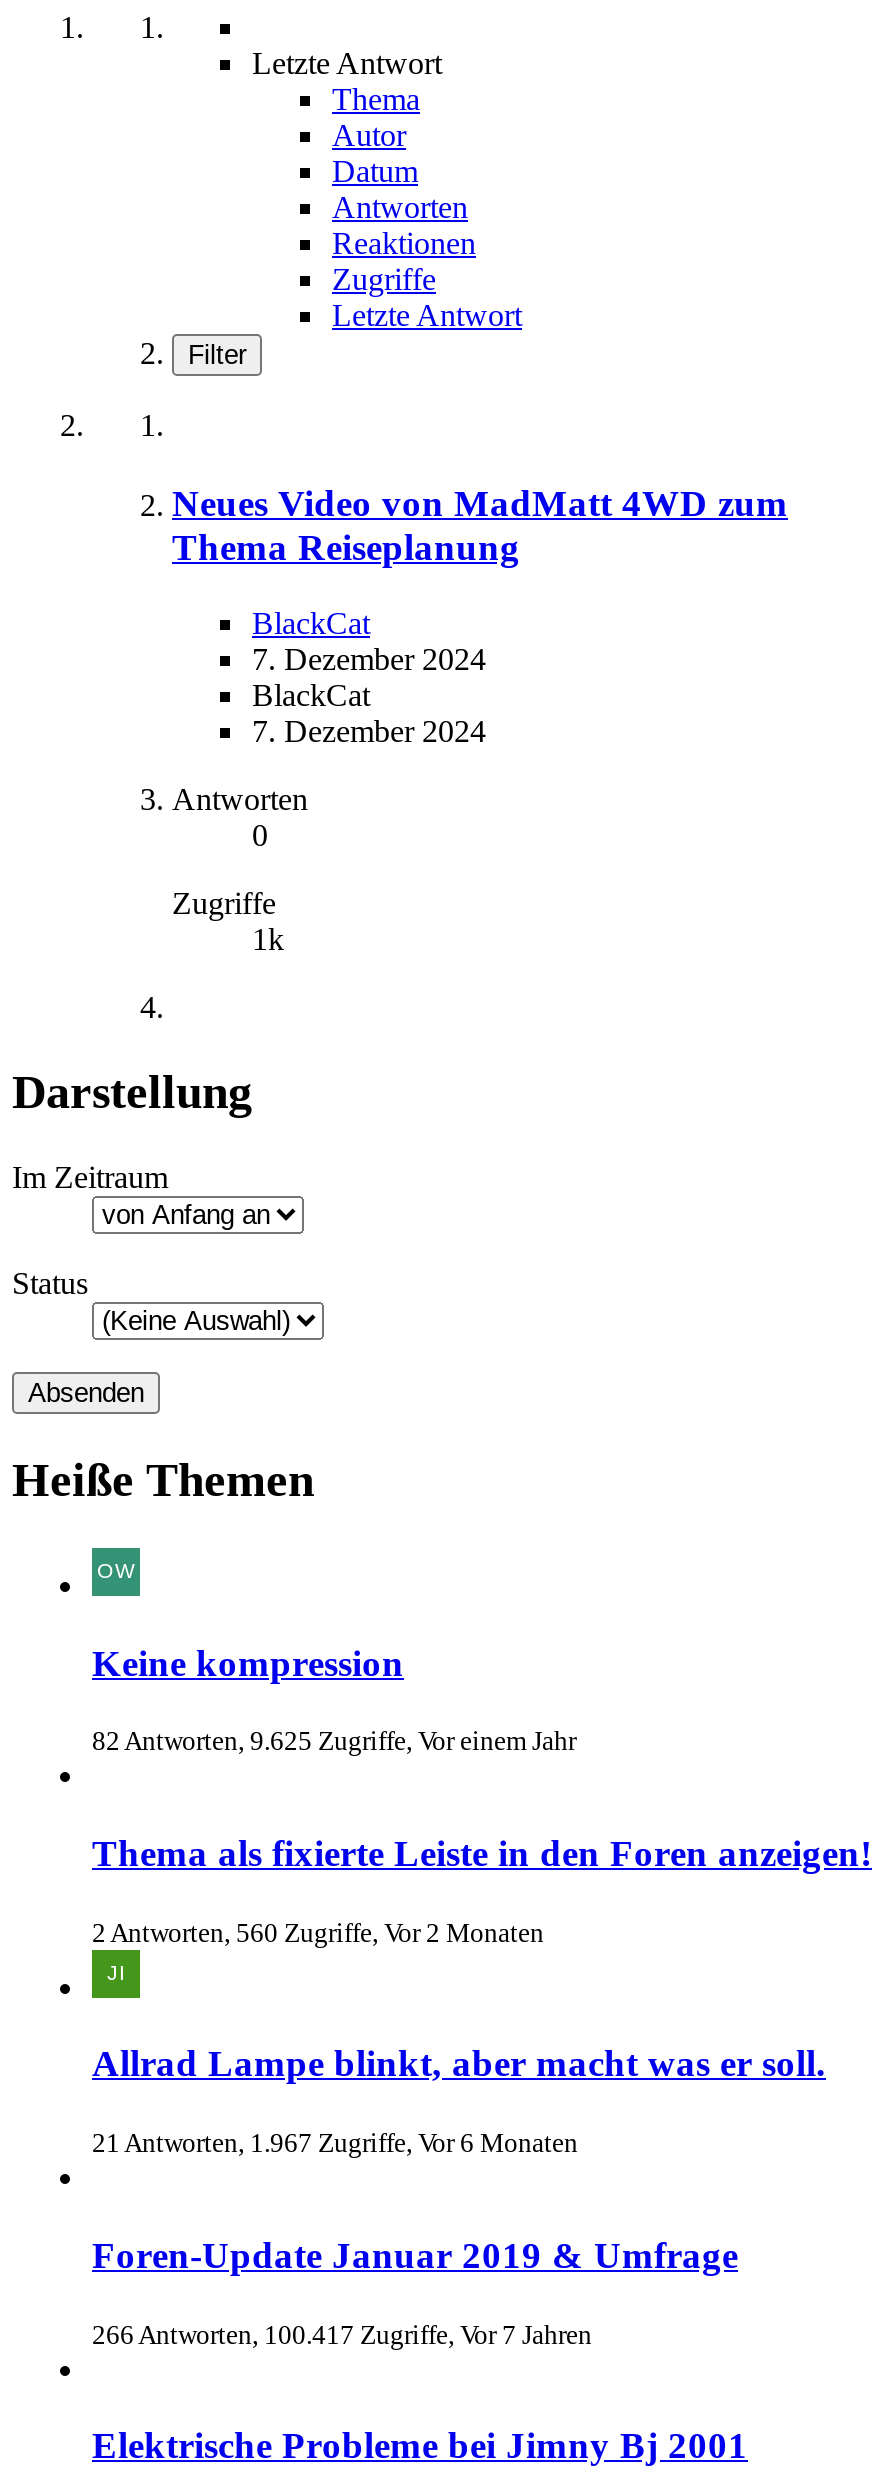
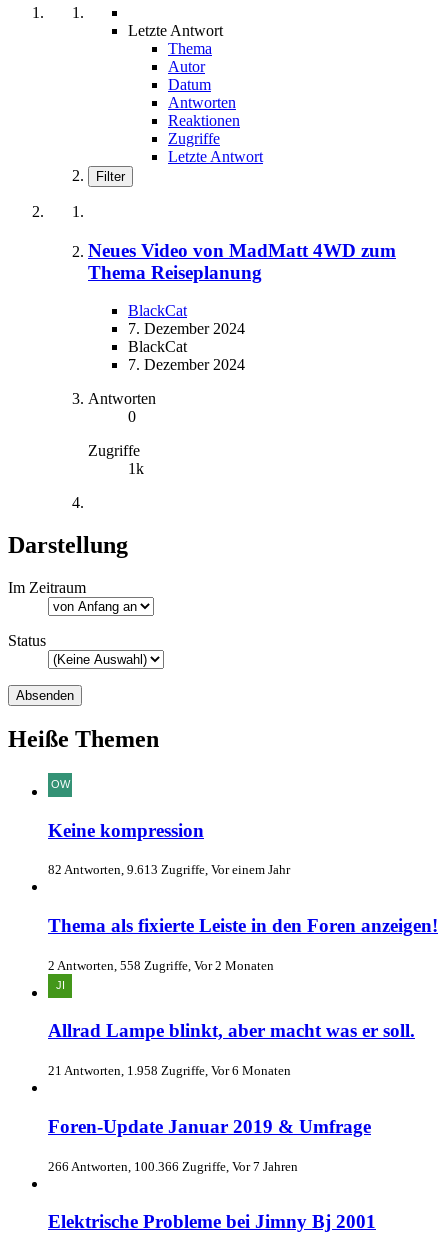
[92,1727,576,1757] 82 Antworten, 9.625 Zugriffe, Vor einem Jahr -> [48,862,290,877] 82 Antworten, 9.613 Zugriffe, Vor einem Jahr
[92,1918,544,1948] 2 Antworten, 560 Zugriffe, Vor 2 Monaten -> [48,958,274,973] 2 Antworten, 558 Zugriffe, Vor 2 Monaten
[92,2128,578,2158] 21 Antworten, 1.967 Zugriffe, Vor 6 Monaten -> [48,1063,291,1078] 21 Antworten, 1.958 Zugriffe, Vor 6 Monaten
[92,2319,592,2349] 266 Antworten, 100.417 Zugriffe, Vor 7 Jahren -> [48,1159,298,1174] 266 Antworten, 100.366 Zugriffe, Vor 7 Jahren

